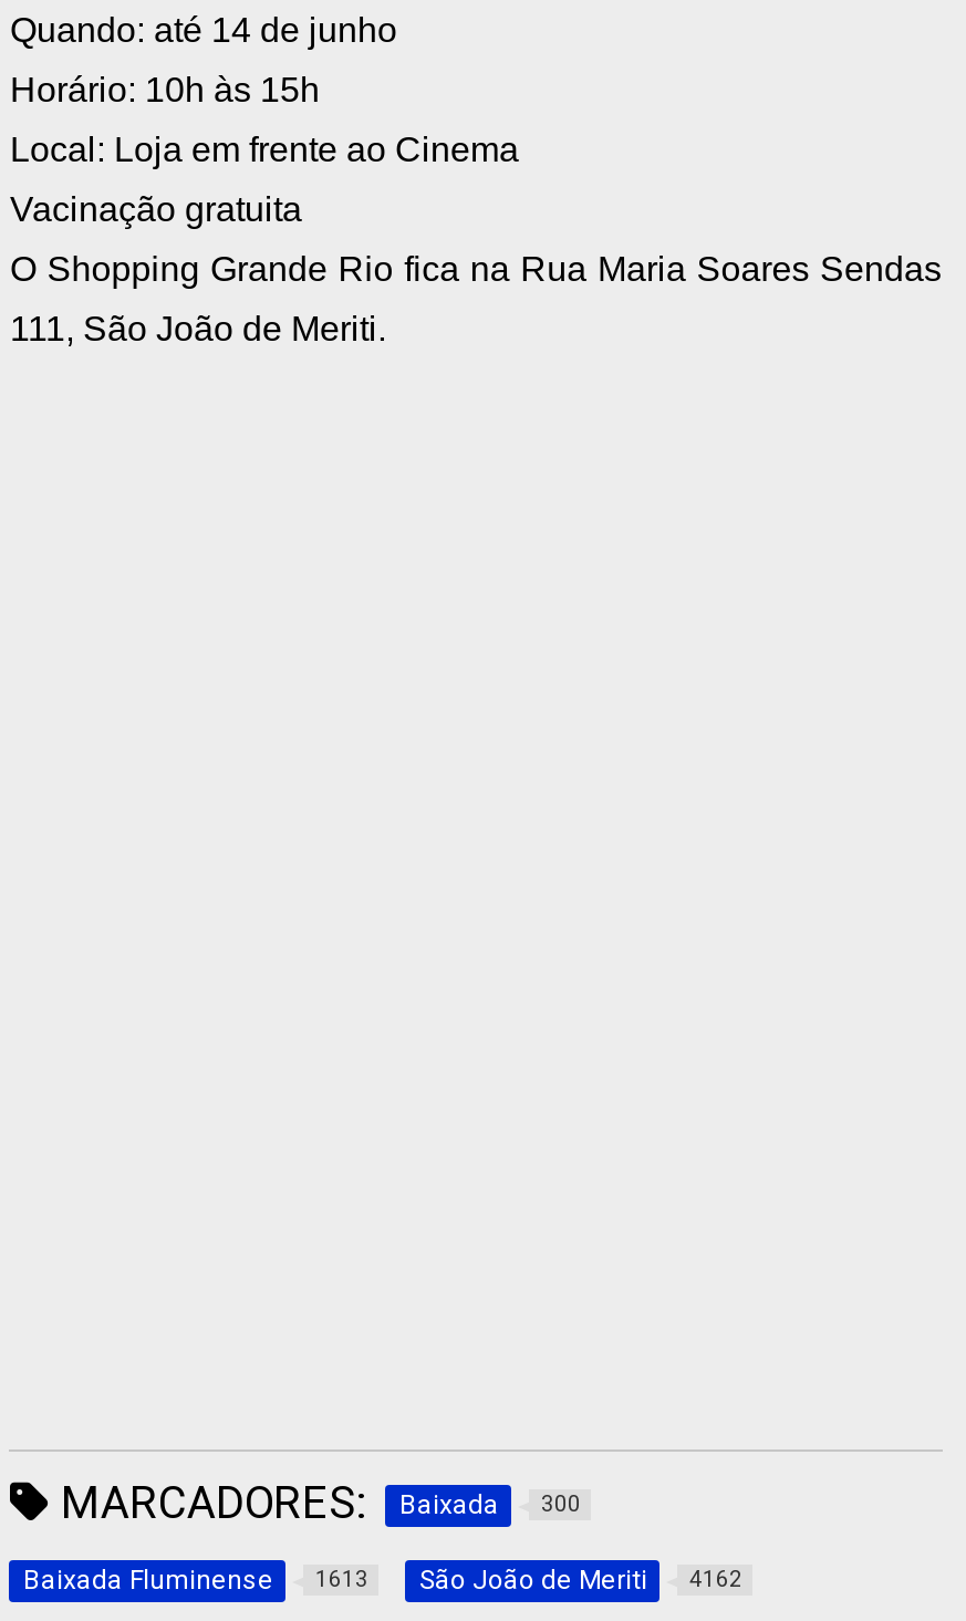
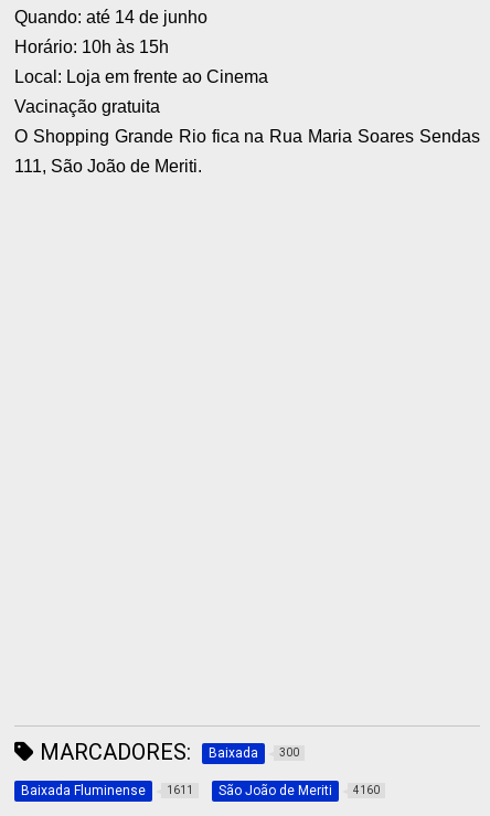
[23,1565,368,1596] Baixada Fluminense 1613 -> [21,783,194,798] Baixada Fluminense 1611
[419,1565,742,1596] São João de Meriti 4162 -> [219,783,380,798] São João de Meriti 4160

